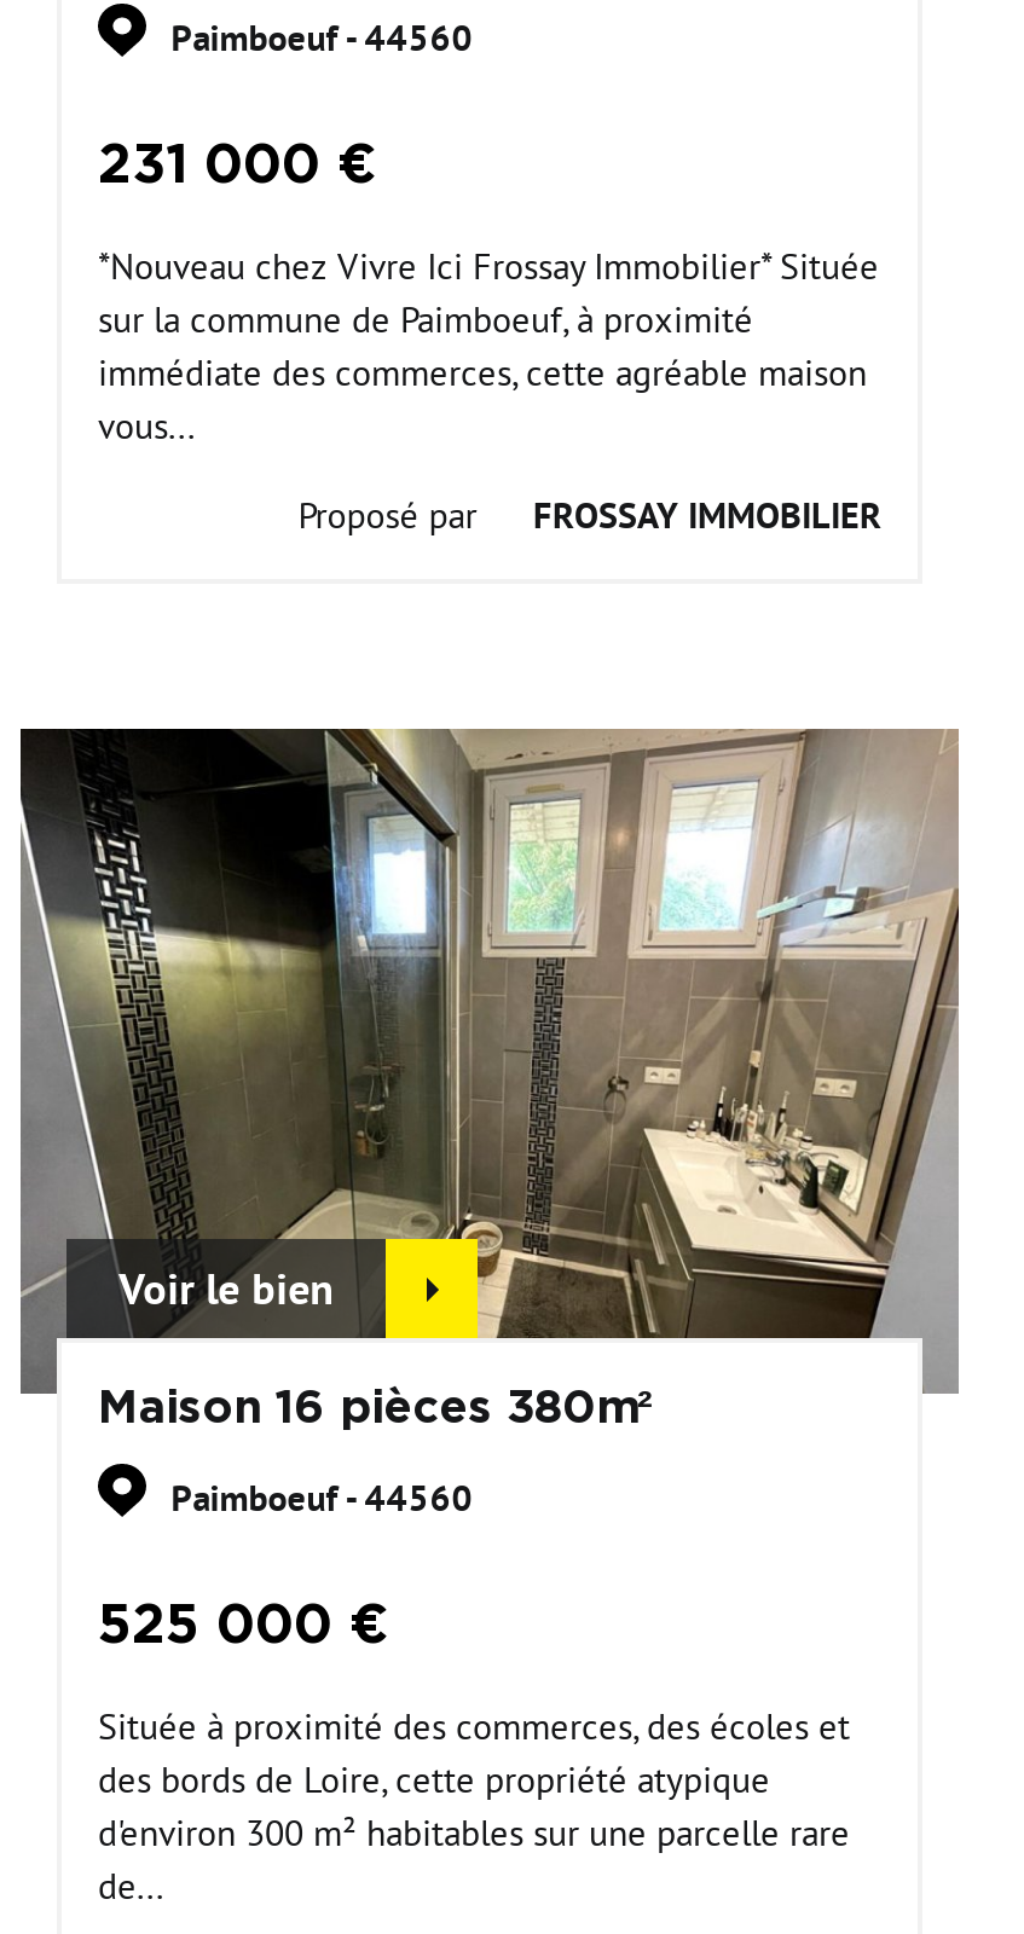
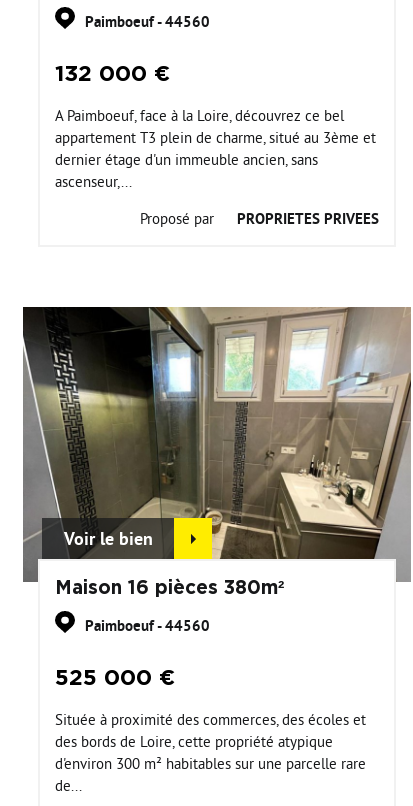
[98,138,410,194] 231 000 € -> [55,63,184,86] 132 000 €
[98,244,879,450] *Nouveau chez Vivre Ici Frossay Immobilier* Située | sur la commune de Paimboeuf, à proximité | immédiate des commerces, cette agréable maison | vous... -> [55,106,376,191] A Paimboeuf, face à la Loire, découvrez ce bel | appartement T3 plein de charme, situé au 3ème et | dernier étage d'un immeuble ancien, sans | ascenseur,...
[533,493,881,539] FROSSAY IMMOBILIER -> [237,209,379,228] PROPRIETES PRIVEES

